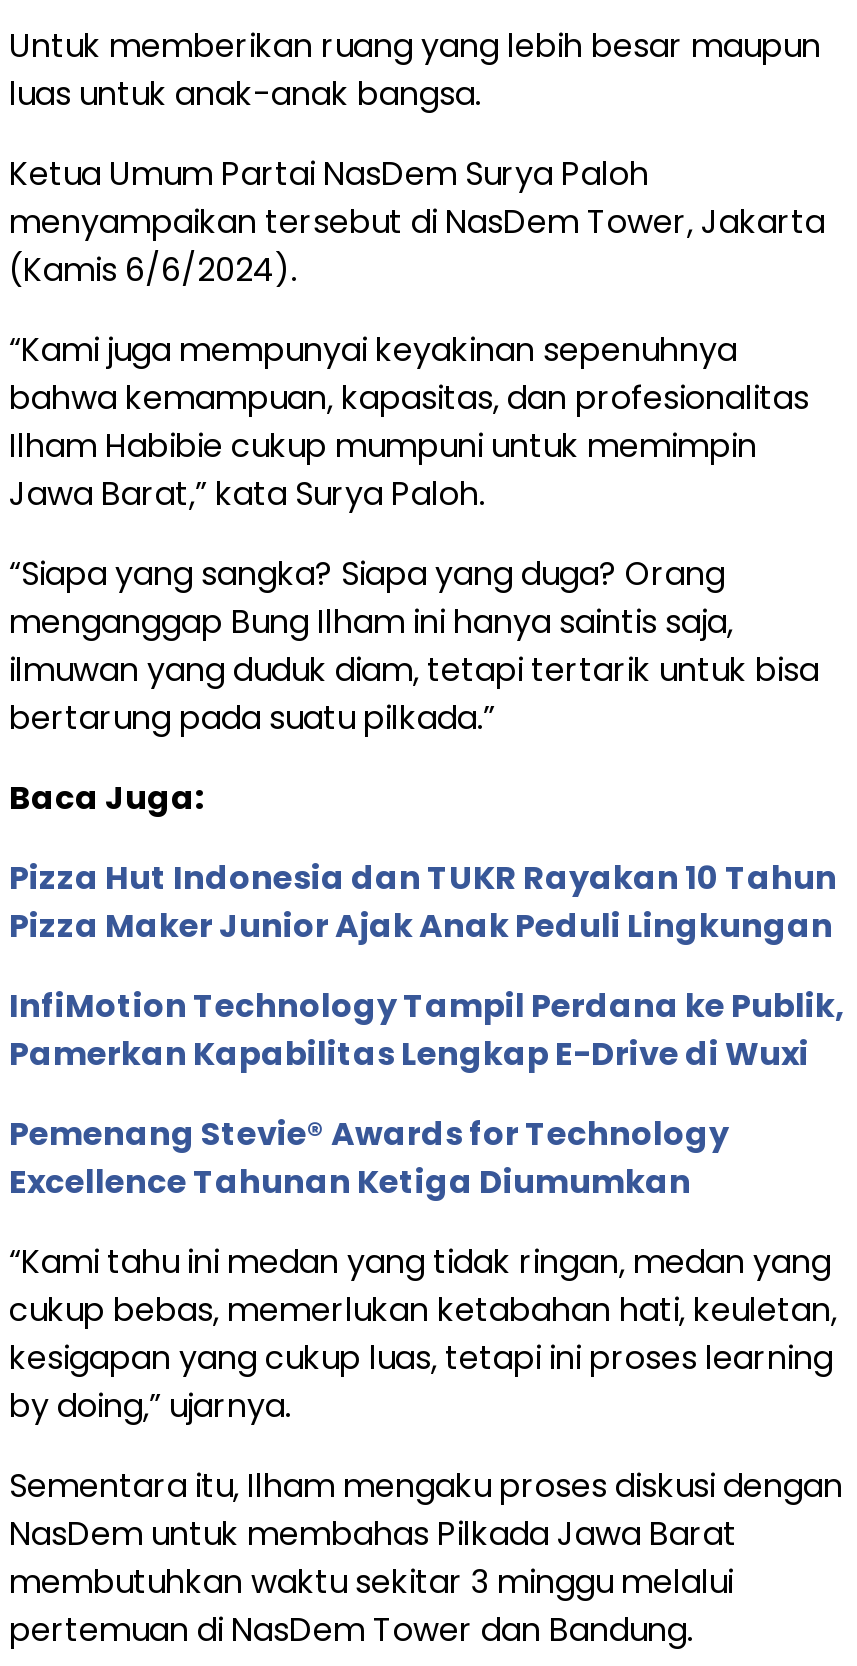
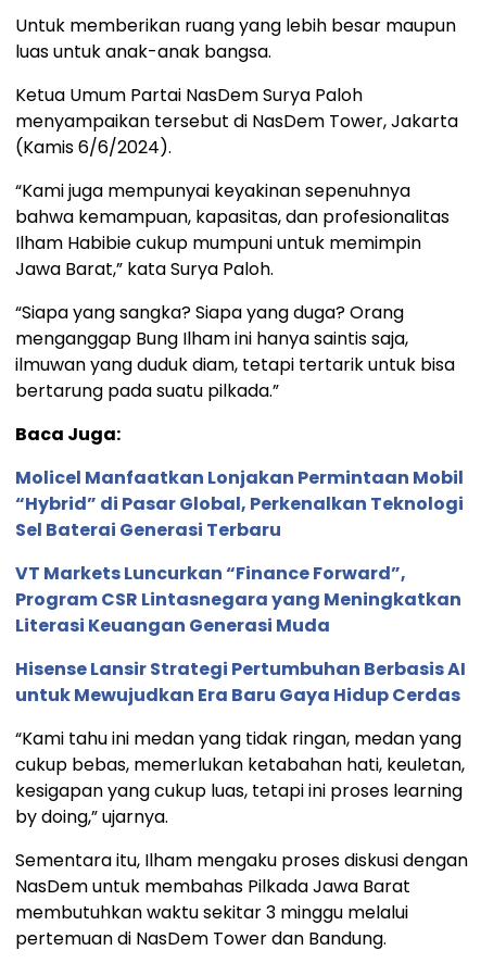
[9,855,837,949] Pizza Hut Indonesia dan TUKR Rayakan 10 Tahun | Pizza Maker Junior Ajak Anak Peduli Lingkungan -> [15,465,464,542] Molicel Manfaatkan Lonjakan Permintaan Mobil | “Hybrid” di Pasar Global, Perkenalkan Teknologi | Sel Baterai Generasi Terbaru
[9,983,845,1077] InfiMotion Technology Tampil Perdana ke Publik, | Pamerkan Kapabilitas Lengkap E-Drive di Wuxi -> [15,561,461,638] VT Markets Luncurkan “Finance Forward”, | Program CSR Lintasnegara yang Meningkatkan | Literasi Keuangan Generasi Muda
[9,1111,729,1205] Pemenang Stevie® Awards for Technology | Excellence Tahunan Ketiga Diumumkan -> [15,656,466,707] Hisense Lansir Strategi Pertumbuhan Berbasis AI | untuk Mewujudkan Era Baru Gaya Hidup Cerdas

